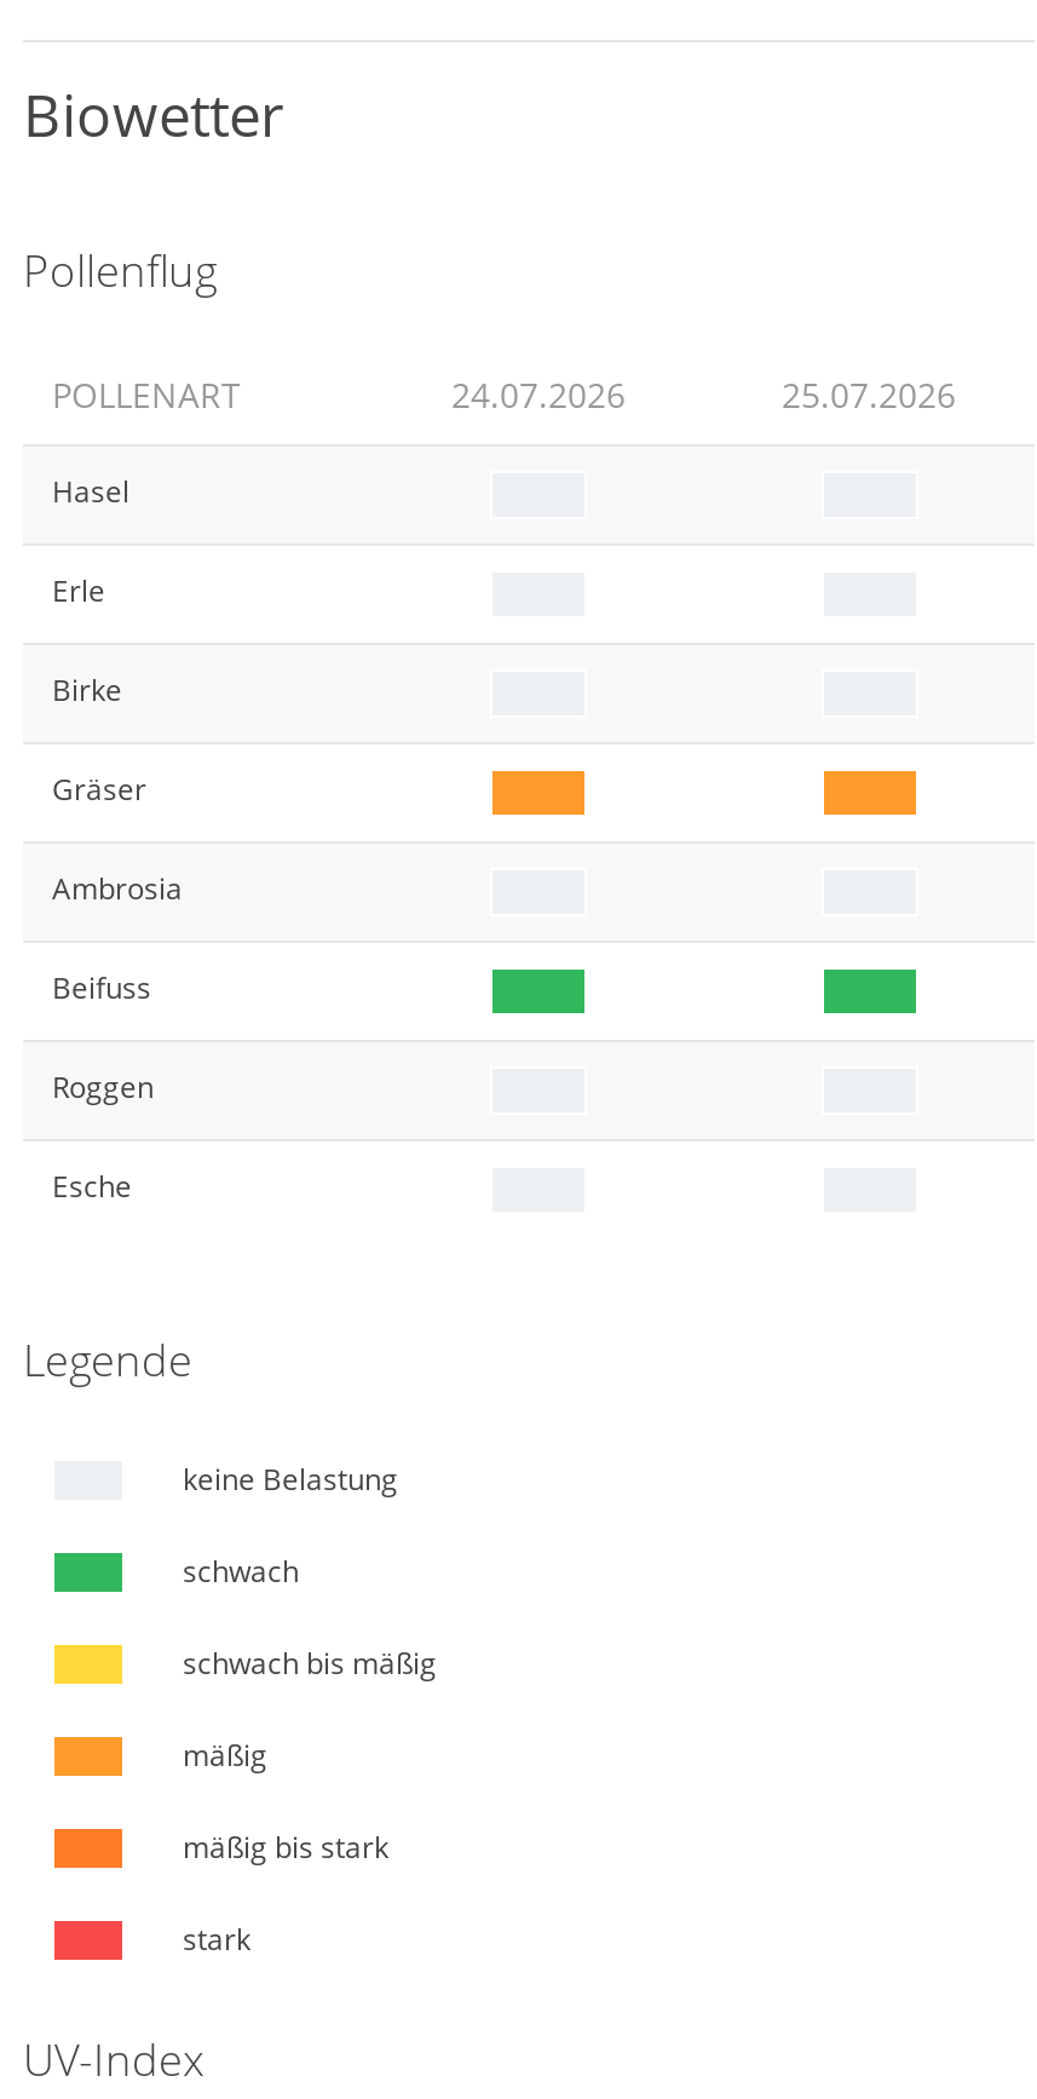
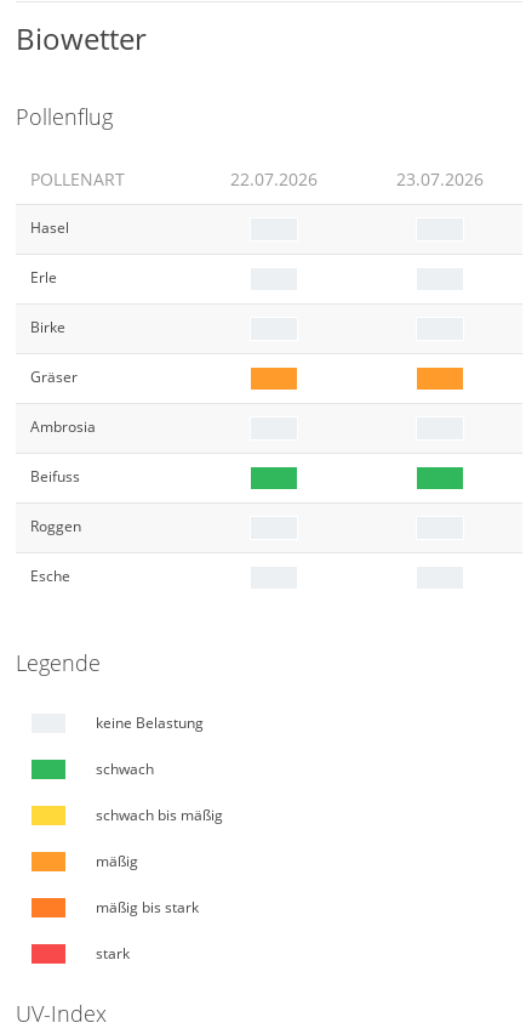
[451,372,626,418] 24.07.2026 -> [230,167,318,191] 22.07.2026
[782,372,956,418] 25.07.2026 -> [396,167,483,191] 23.07.2026

